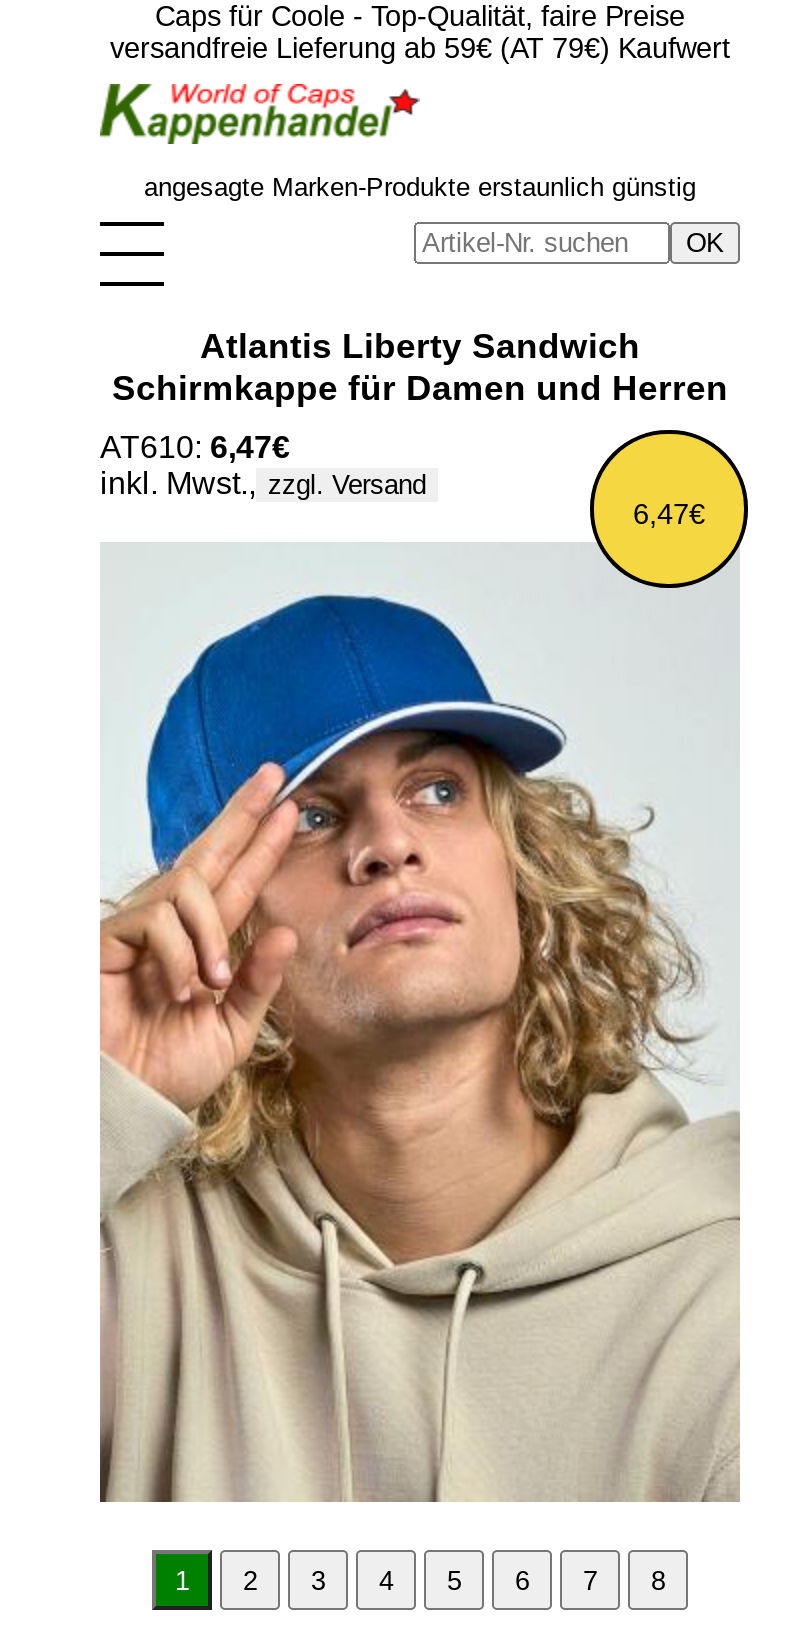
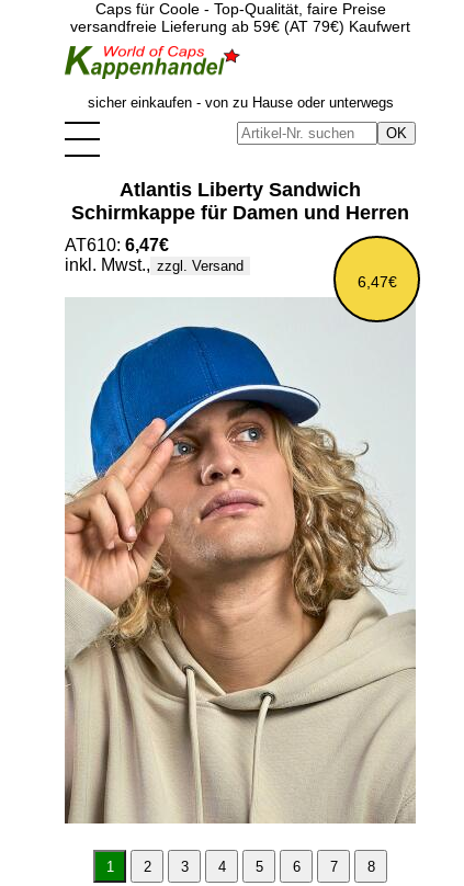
[144,172,696,202] angesagte Marken-Produkte erstaunlich günstig -> [87,94,393,111] sicher einkaufen - von zu Hause oder unterwegs

